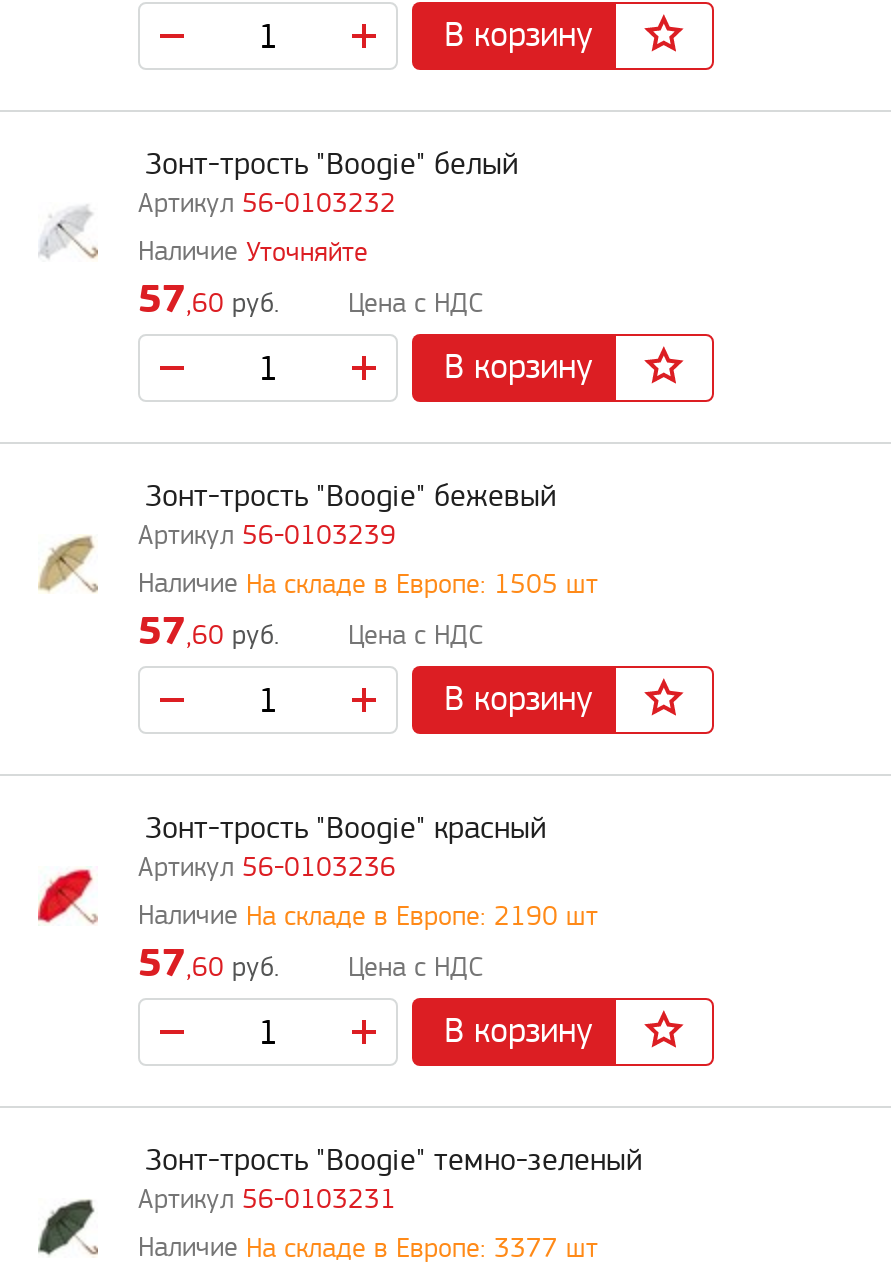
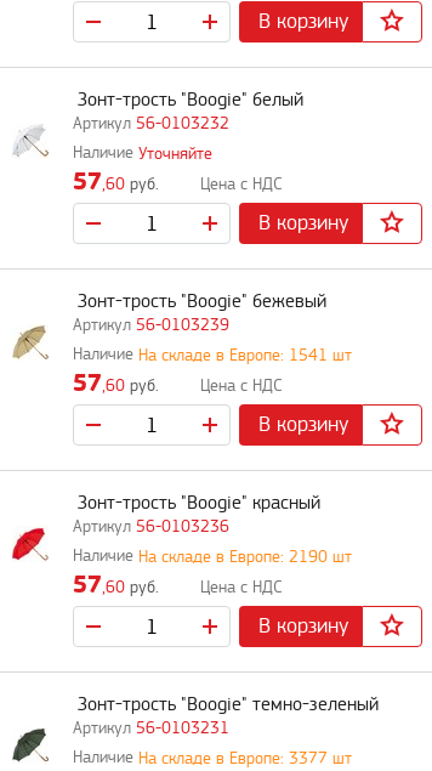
[246,571,598,599] На складе в Европе: 1505 шт -> [138,347,352,364] На складе в Европе: 1541 шт

